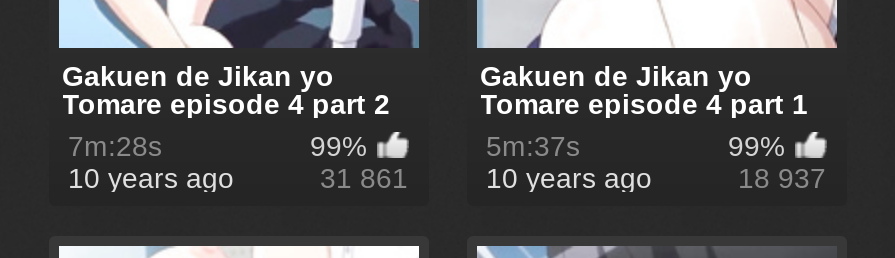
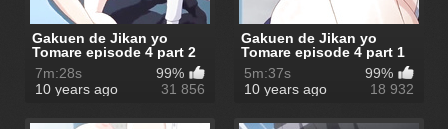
[320,162,408,194] 31 861 -> [160,81,204,97] 31 856
[738,162,826,194] 18 937 -> [369,81,413,97] 18 932

